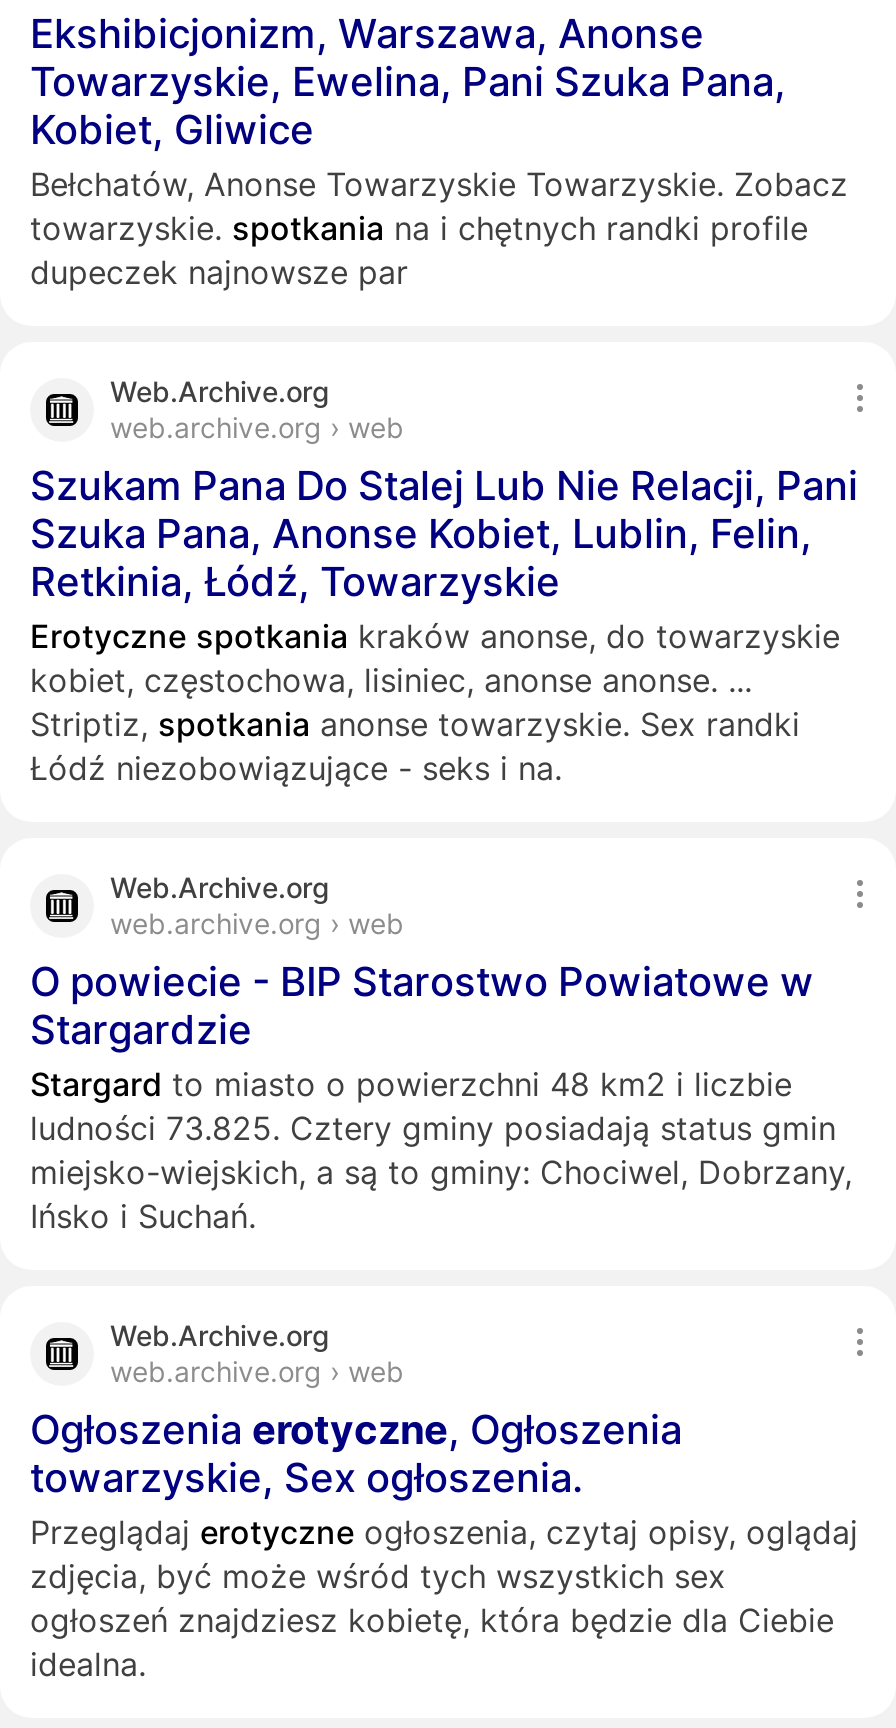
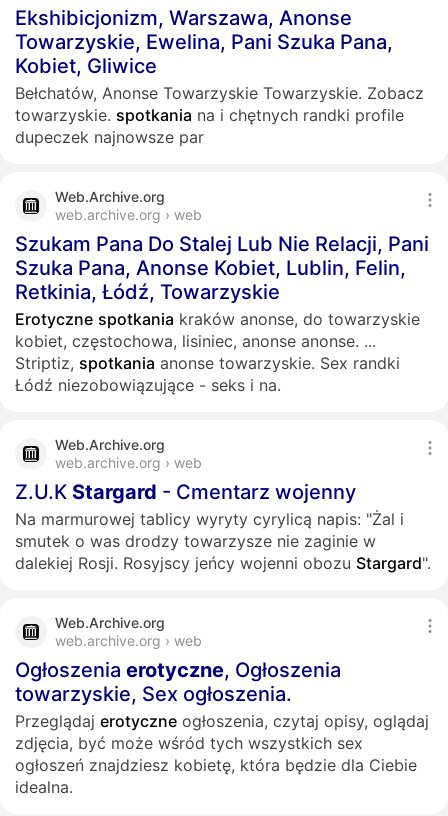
[30,958,852,1236] O powiecie - BIP Starostwo Powiatowe w | Stargardzie | Stargard to miasto o powierzchni 48 km2 i liczbie | ludności 73.825. Cztery gminy posiadają status gmin | miejsko-wiejskich, a są to gminy: Chociwel, Dobrzany, | Ińsko i Suchań. -> [15,480,431,573] Z.U.K Stargard - Cmentarz wojenny | Na marmurowej tablicy wyryty cyrylicą napis: "Żal i | smutek o was drodzy towarzysze nie zaginie w | dalekiej Rosji. Rosyjscy jeńcy wojenni obozu Stargard".

